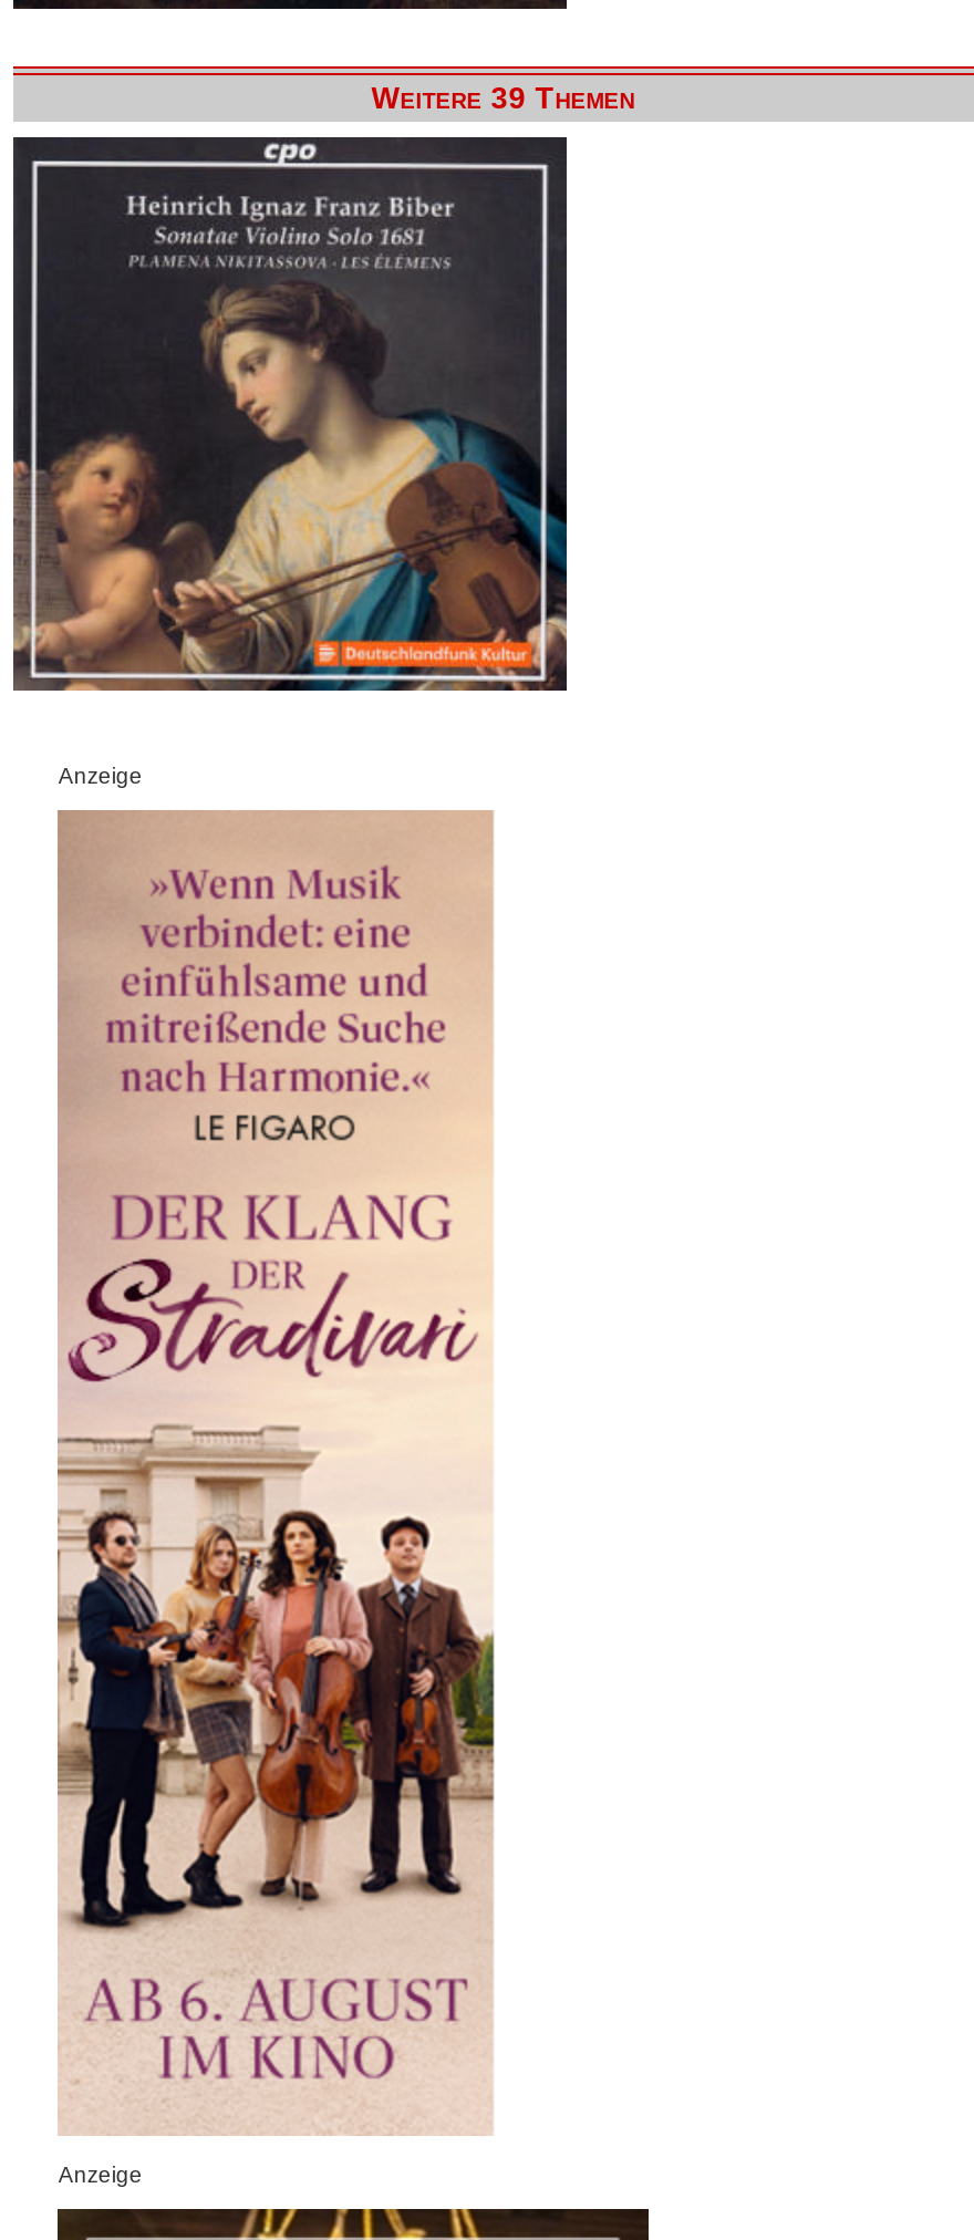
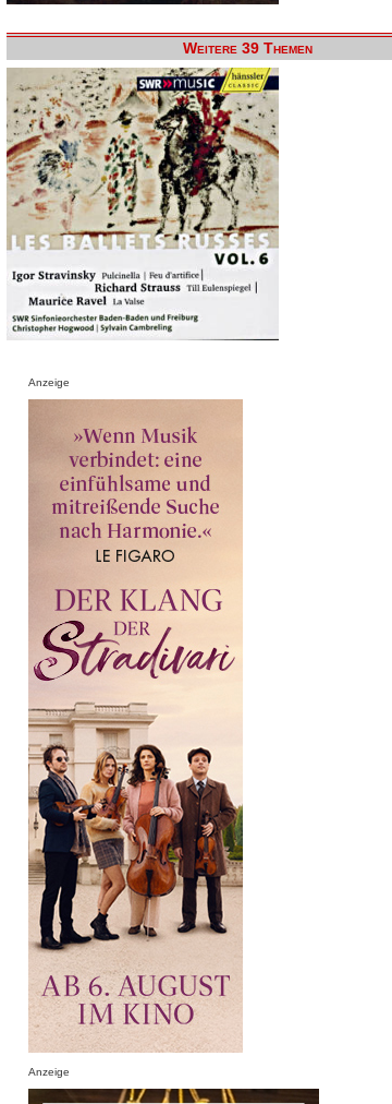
[11,135,569,693] [image] -> [5,67,280,340] [image]

